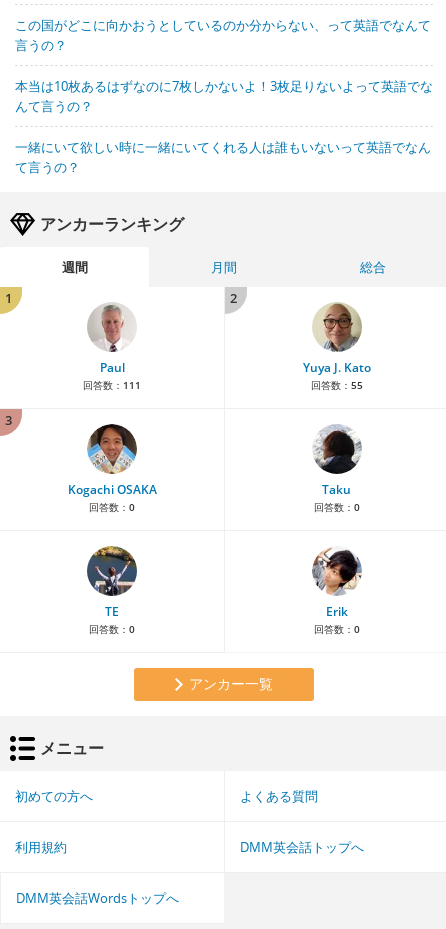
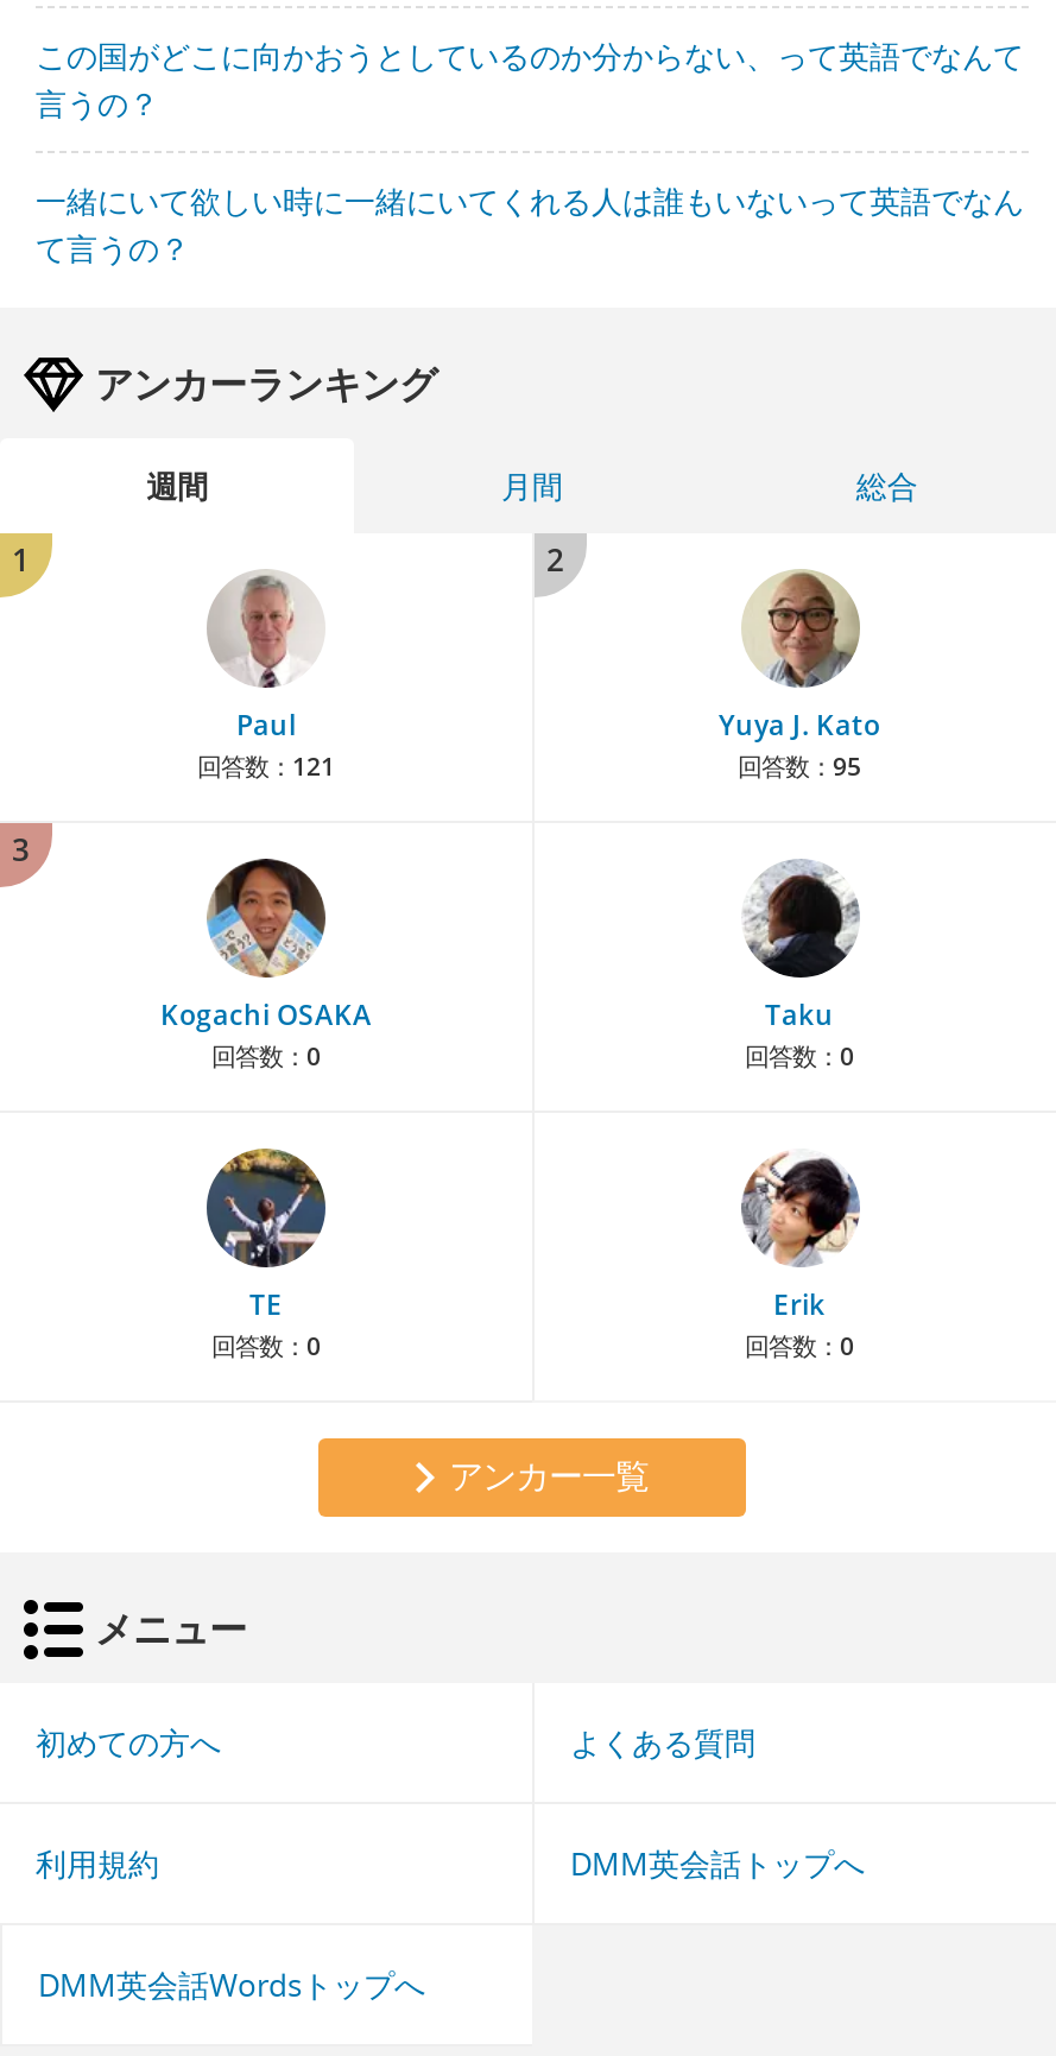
[15,77,433,115] 本当は10枚あるはずなのに7枚しかないよ！3枚足りないよって英語でな | んて言うの？ -> none
[83,378,141,392] 回答数：111 -> [197,749,335,782] 回答数：121
[310,378,362,392] 回答数：55 -> [738,749,861,782] 回答数：95

